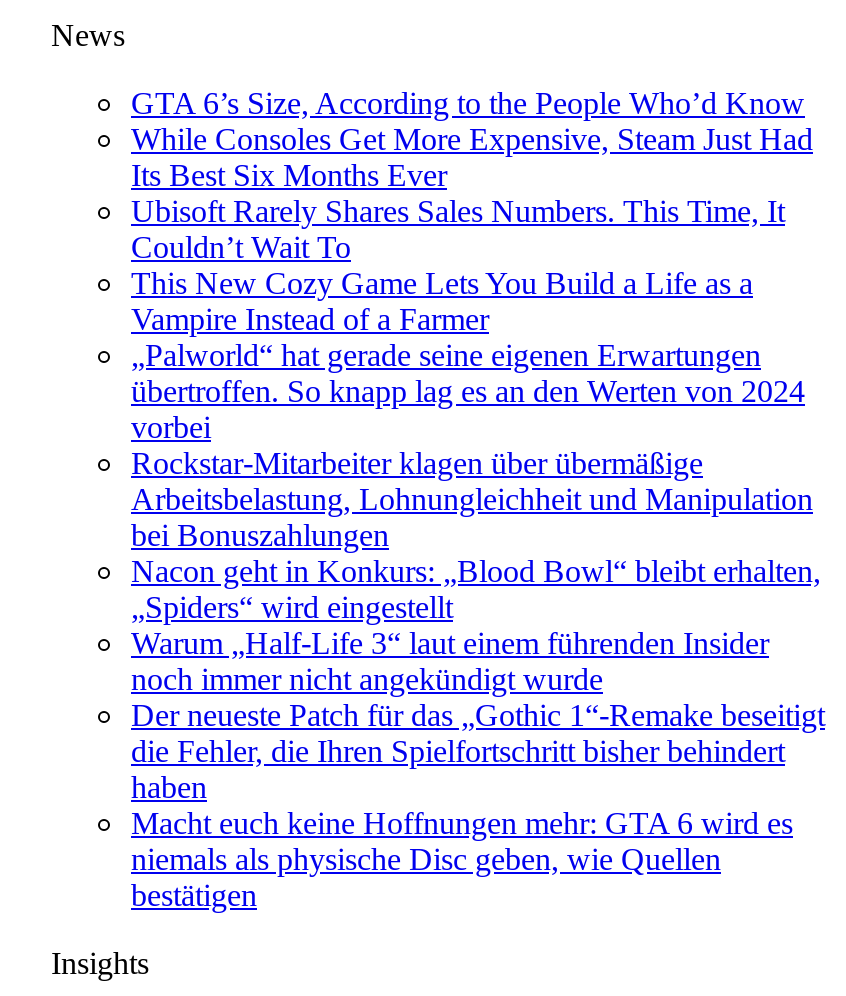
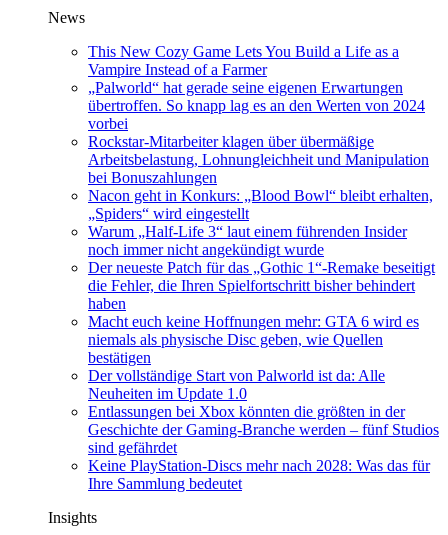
[131,86,813,264] GTA 6’s Size, According to the People Who’d Know | While Consoles Get More Expensive, Steam Just Had | Its Best Six Months Ever | Ubisoft Rarely Shares Sales Numbers. This Time, It | Couldn’t Wait To -> none
moved [131,266,825,912] -> [88,43,435,366]: This New Cozy Game Lets You Build a Life as a | Vampire Instead of a Farmer | „Palworld“ hat gerade seine eigenen Erwartungen | ... | niemals als physische Disc geben, wie Quellen | bestätigen
none -> [88,367,439,492] Der vollständige Start von Palworld ist da: Alle | Neuheiten im Update 1.0 | Entlassungen bei Xbox könnten die größten in der | Geschichte der Gaming-Branche werden – fünf Studios | sind gefährdet | Keine PlayStation-Discs mehr nach 2028: Was das für | Ihre Sammlung bedeutet

